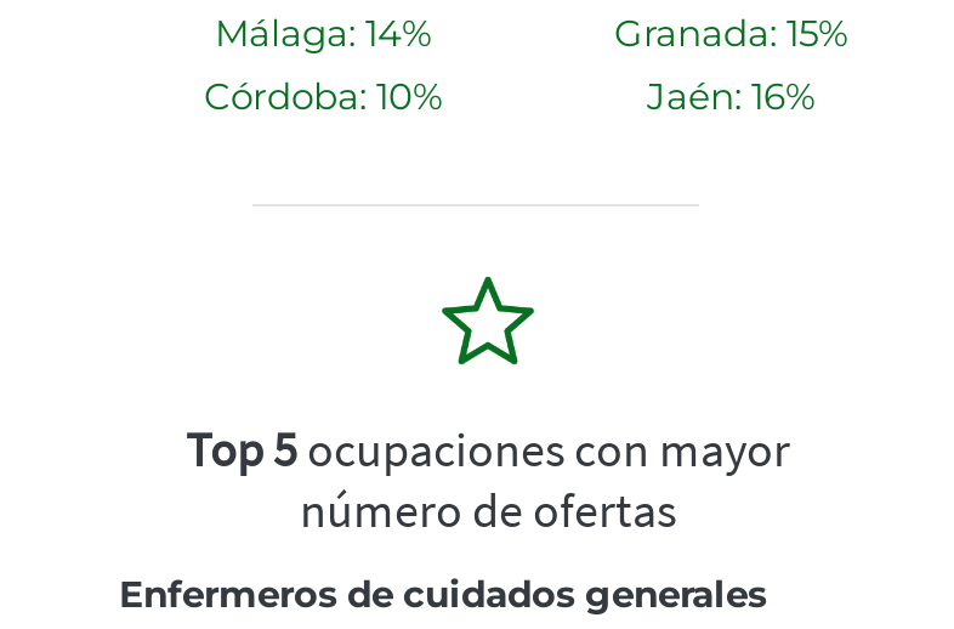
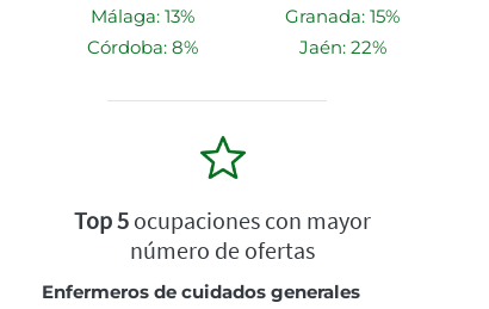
[215,10,431,56] Málaga: 14% -> [90,5,194,28] Málaga: 13%
[204,73,442,119] Córdoba: 10% -> [86,36,197,59] Córdoba: 8%
[647,73,814,119] Jaén: 16% -> [299,36,386,59] Jaén: 22%

